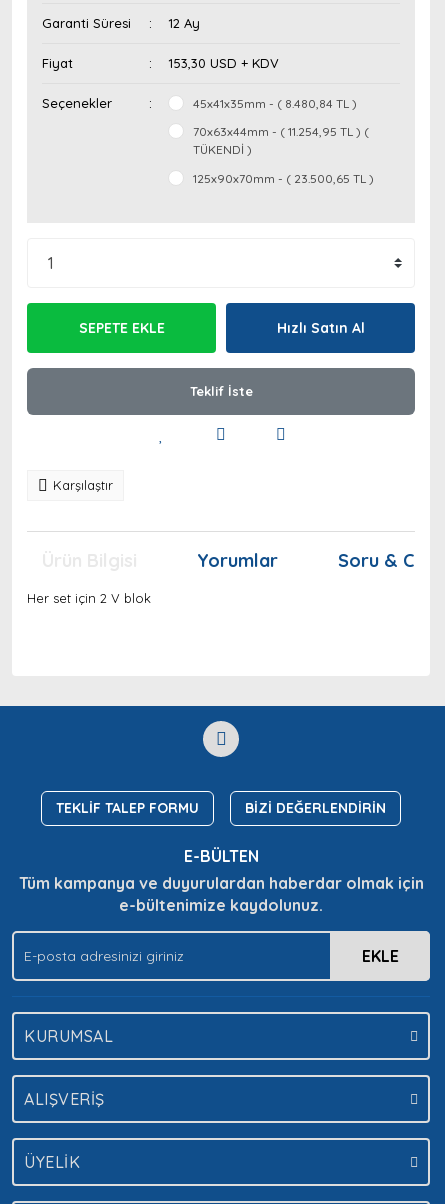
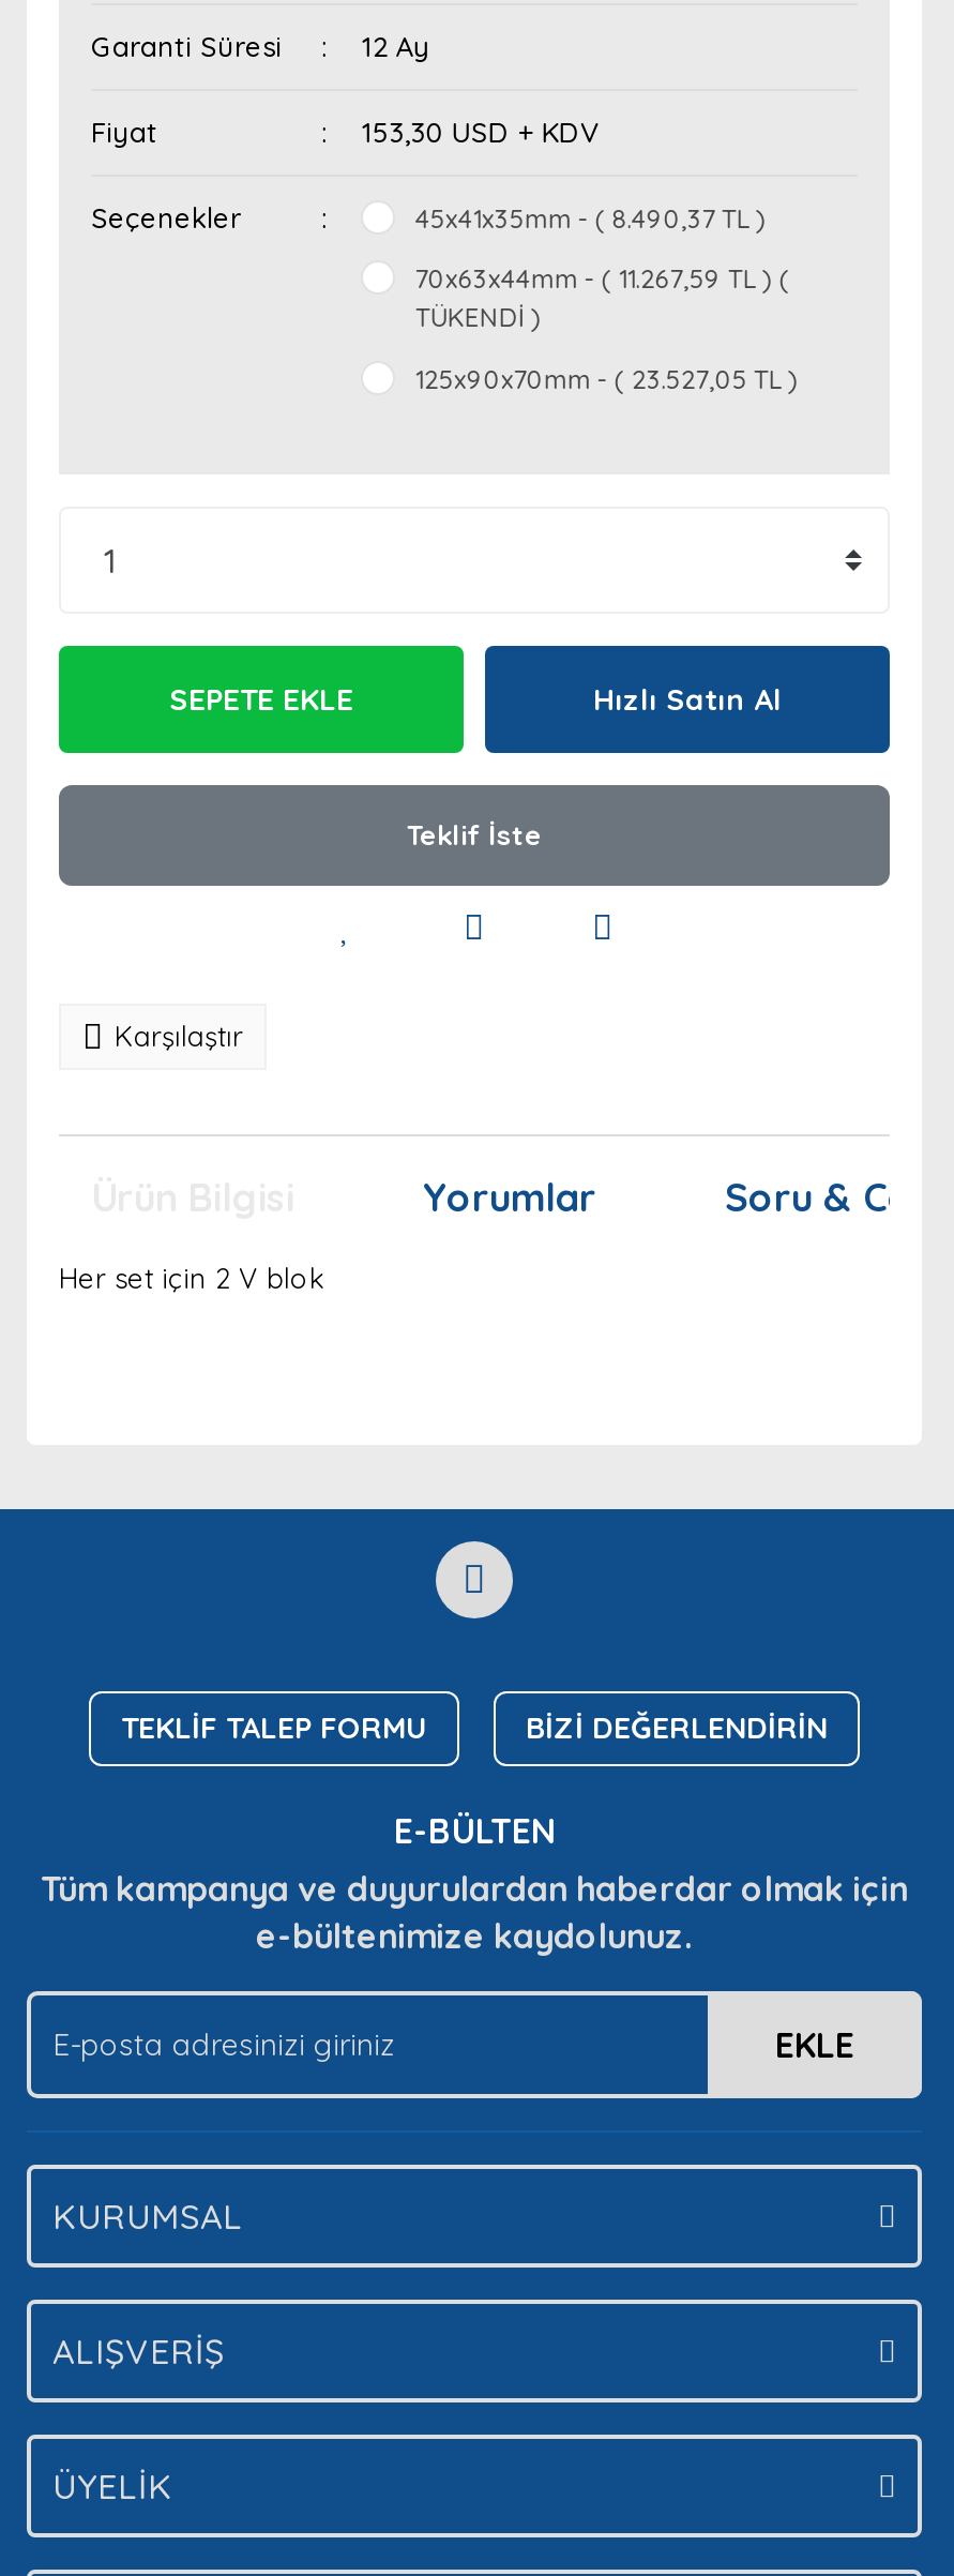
[193,96,357,111] 45x41x35mm - ( 8.480,84 TL ) -> [415,202,766,235] 45x41x35mm - ( 8.490,37 TL )
[193,124,369,139] 70x63x44mm - ( 11.254,95 TL ) ( -> [415,262,790,295] 70x63x44mm - ( 11.267,59 TL ) (
[193,171,374,186] 125x90x70mm - ( 23.500,65 TL ) -> [415,363,799,395] 125x90x70mm - ( 23.527,05 TL )

